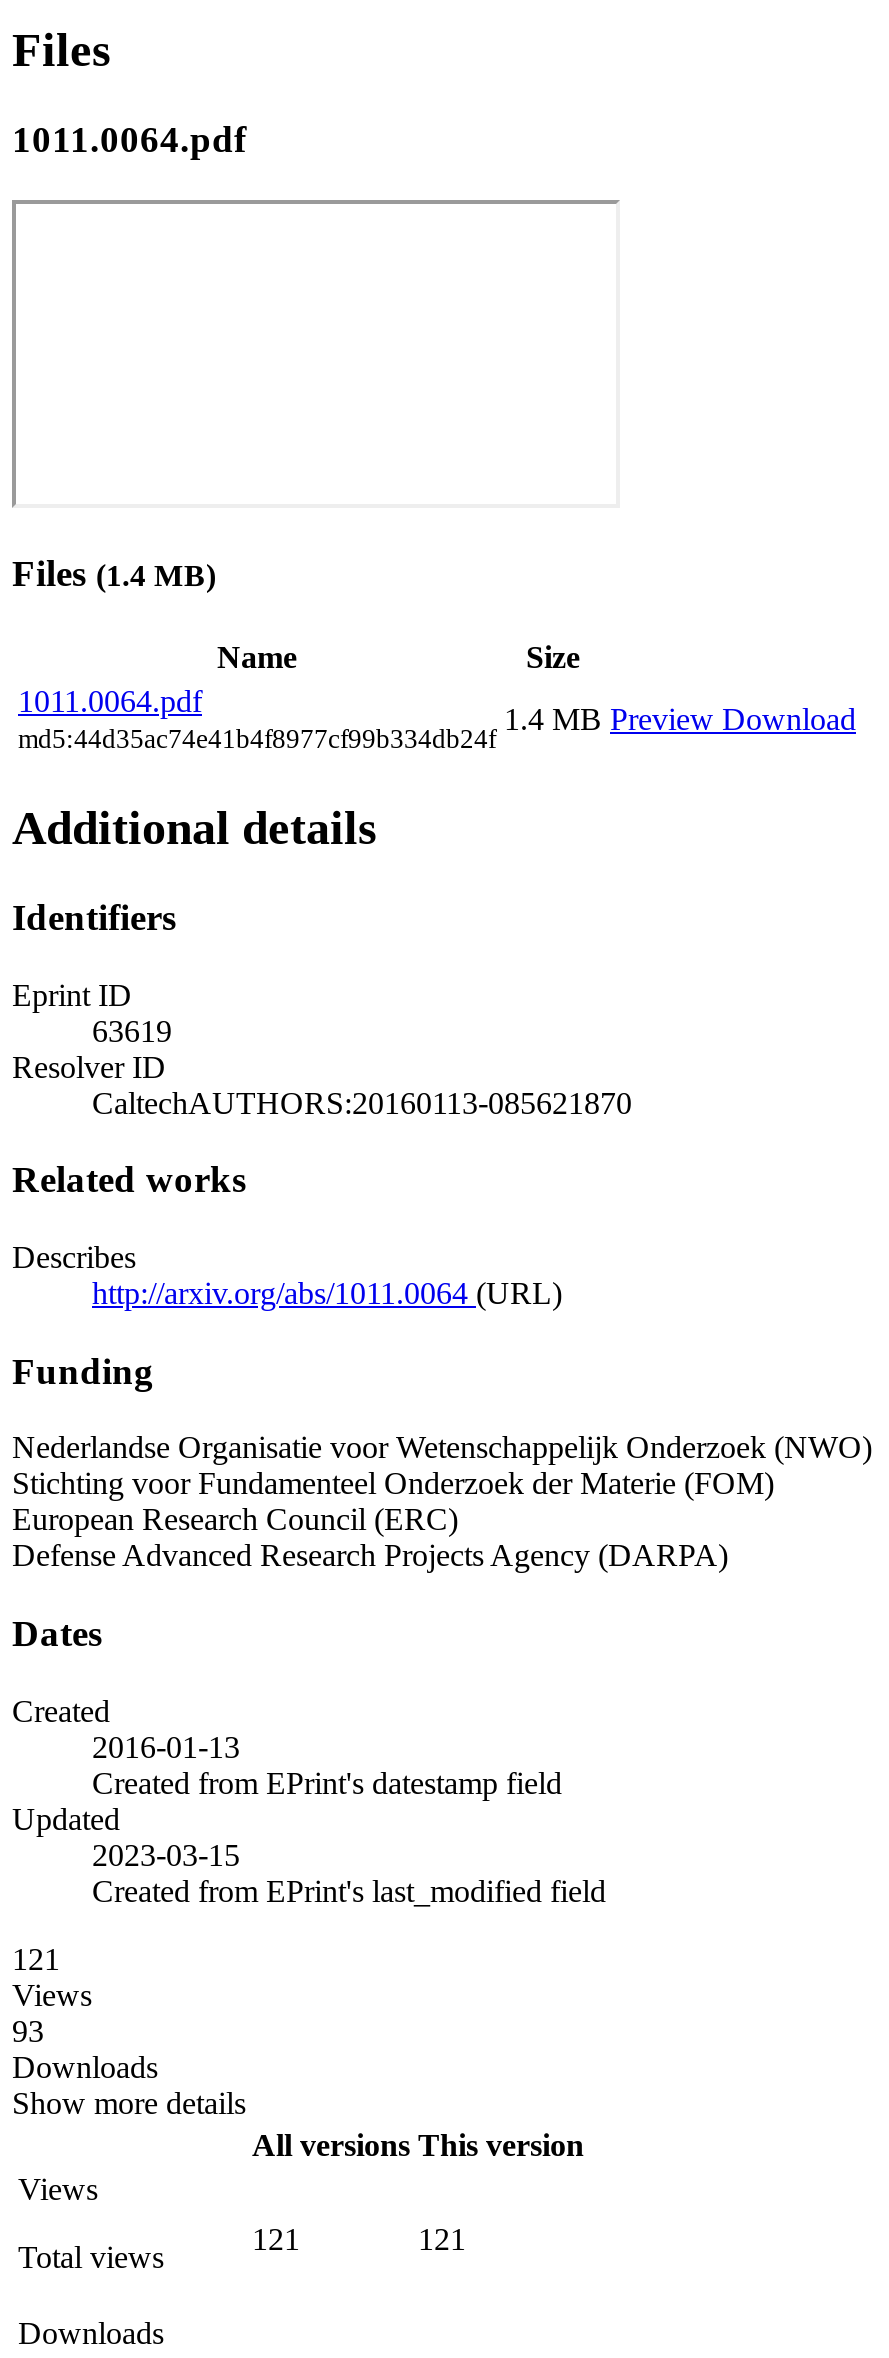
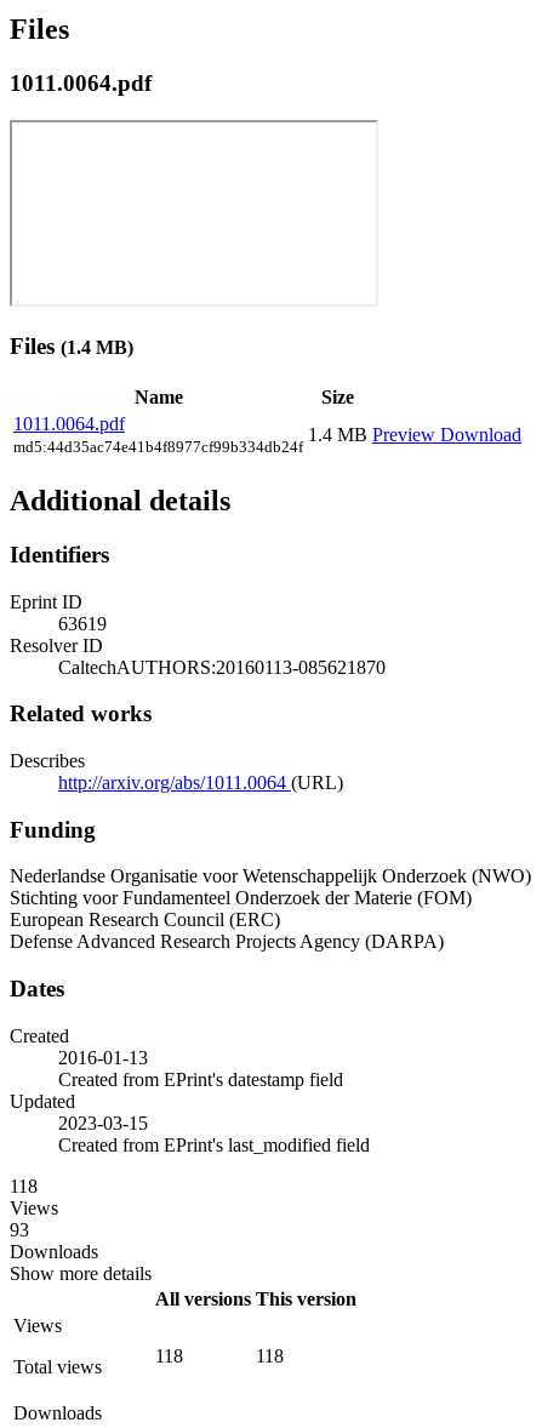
[12,1942,60,1976] 121 -> [10,1176,38,1196] 118
[252,2222,300,2256] 121 -> [155,1345,183,1366] 118
[418,2222,466,2256] 121 -> [256,1345,284,1366] 118

